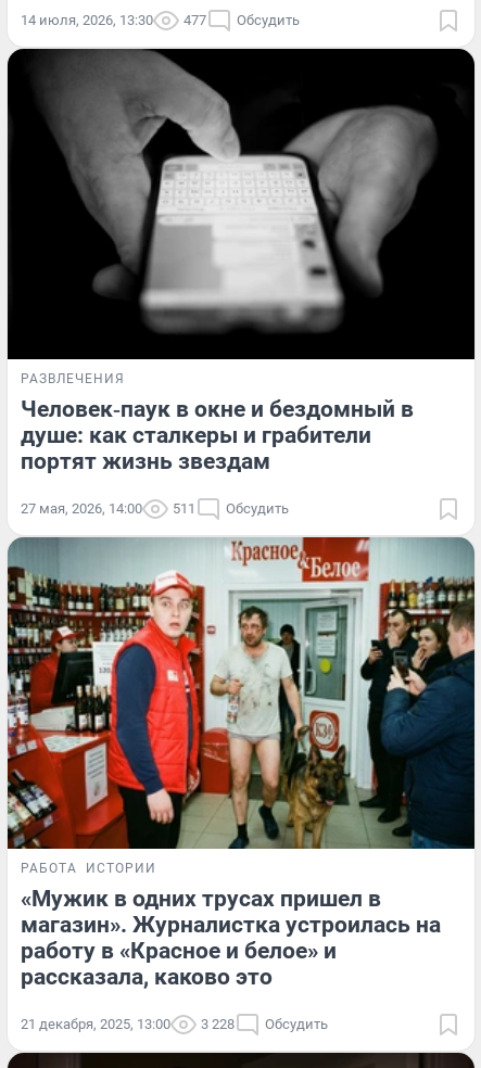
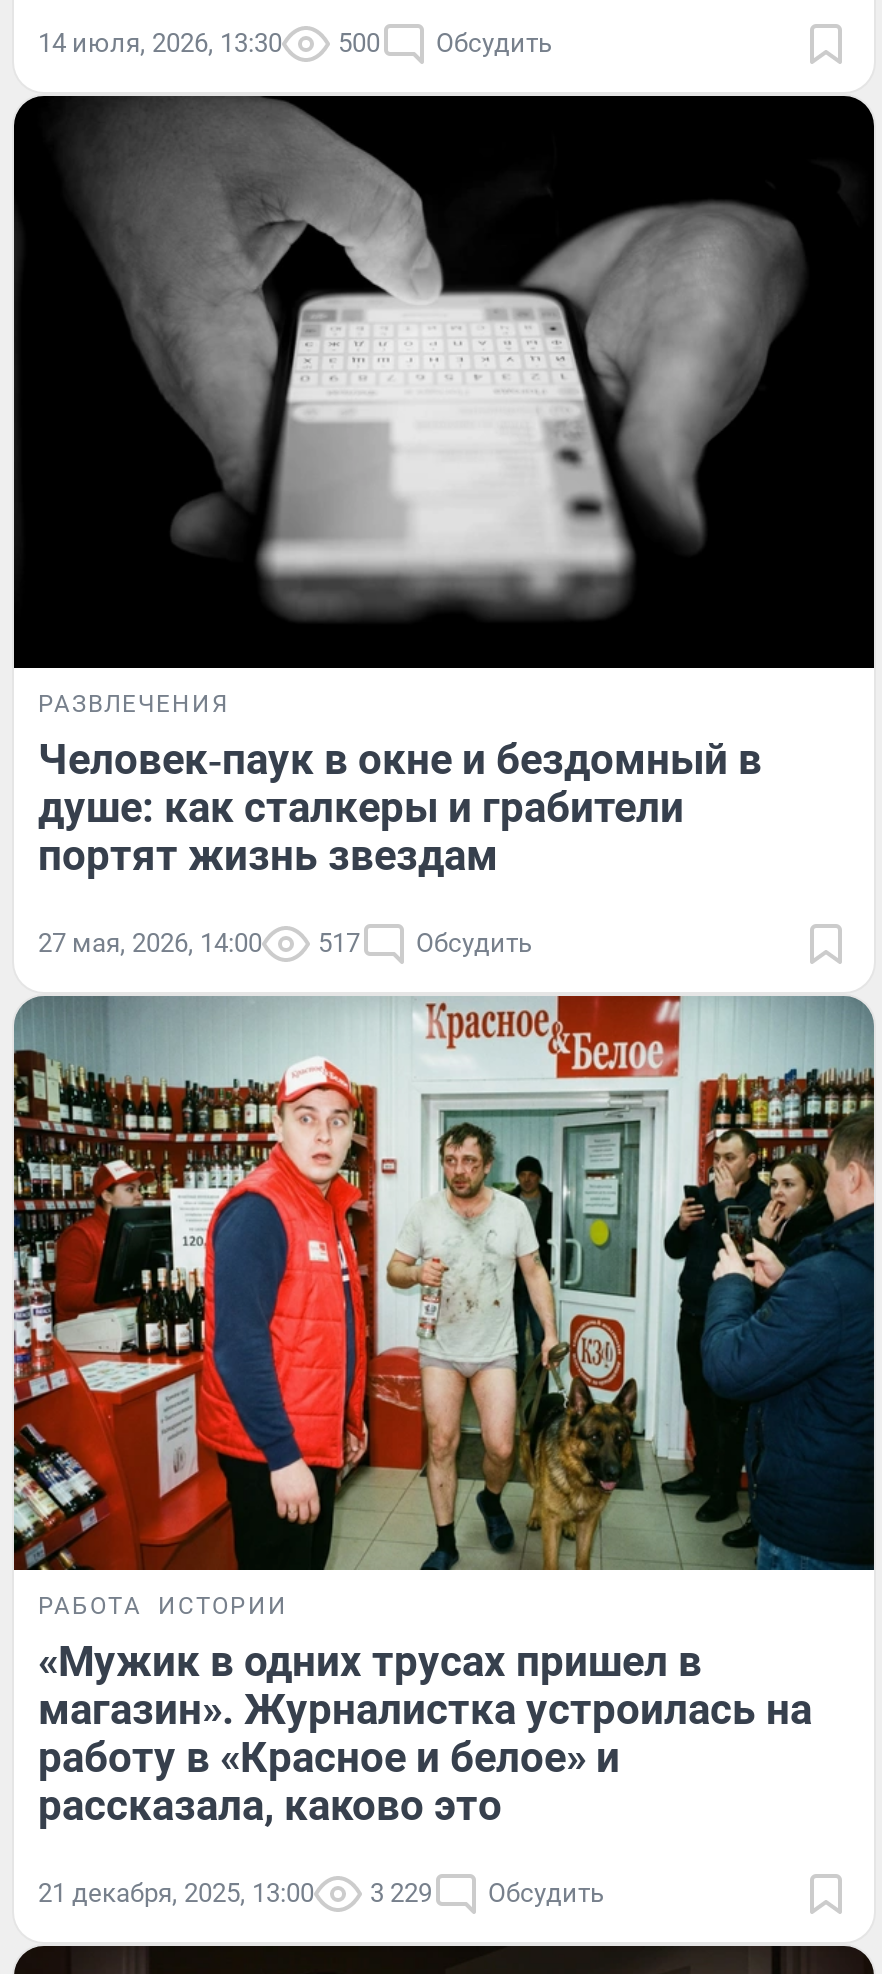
[21,12,300,28] 14 июля, 2026, 13:30 477 Обсудить -> [38,27,552,57] 14 июля, 2026, 13:30 500 Обсудить
[21,501,289,517] 27 мая, 2026, 14:00 511 Обсудить -> [38,929,532,959] 27 мая, 2026, 14:00 517 Обсудить
[21,1016,328,1032] 21 декабря, 2025, 13:00 3 228 Обсудить -> [38,1878,604,1908] 21 декабря, 2025, 13:00 3 229 Обсудить

